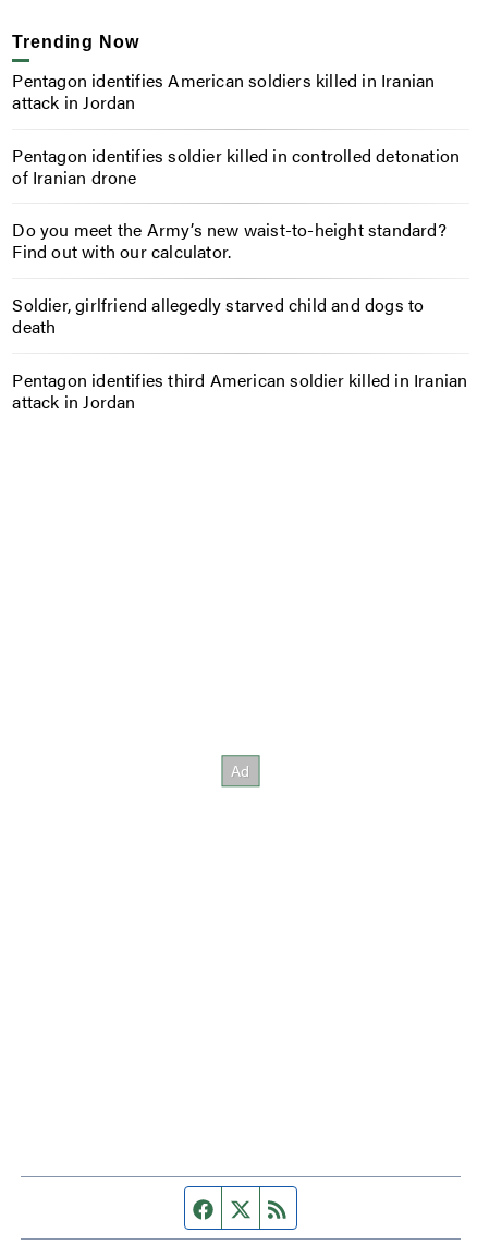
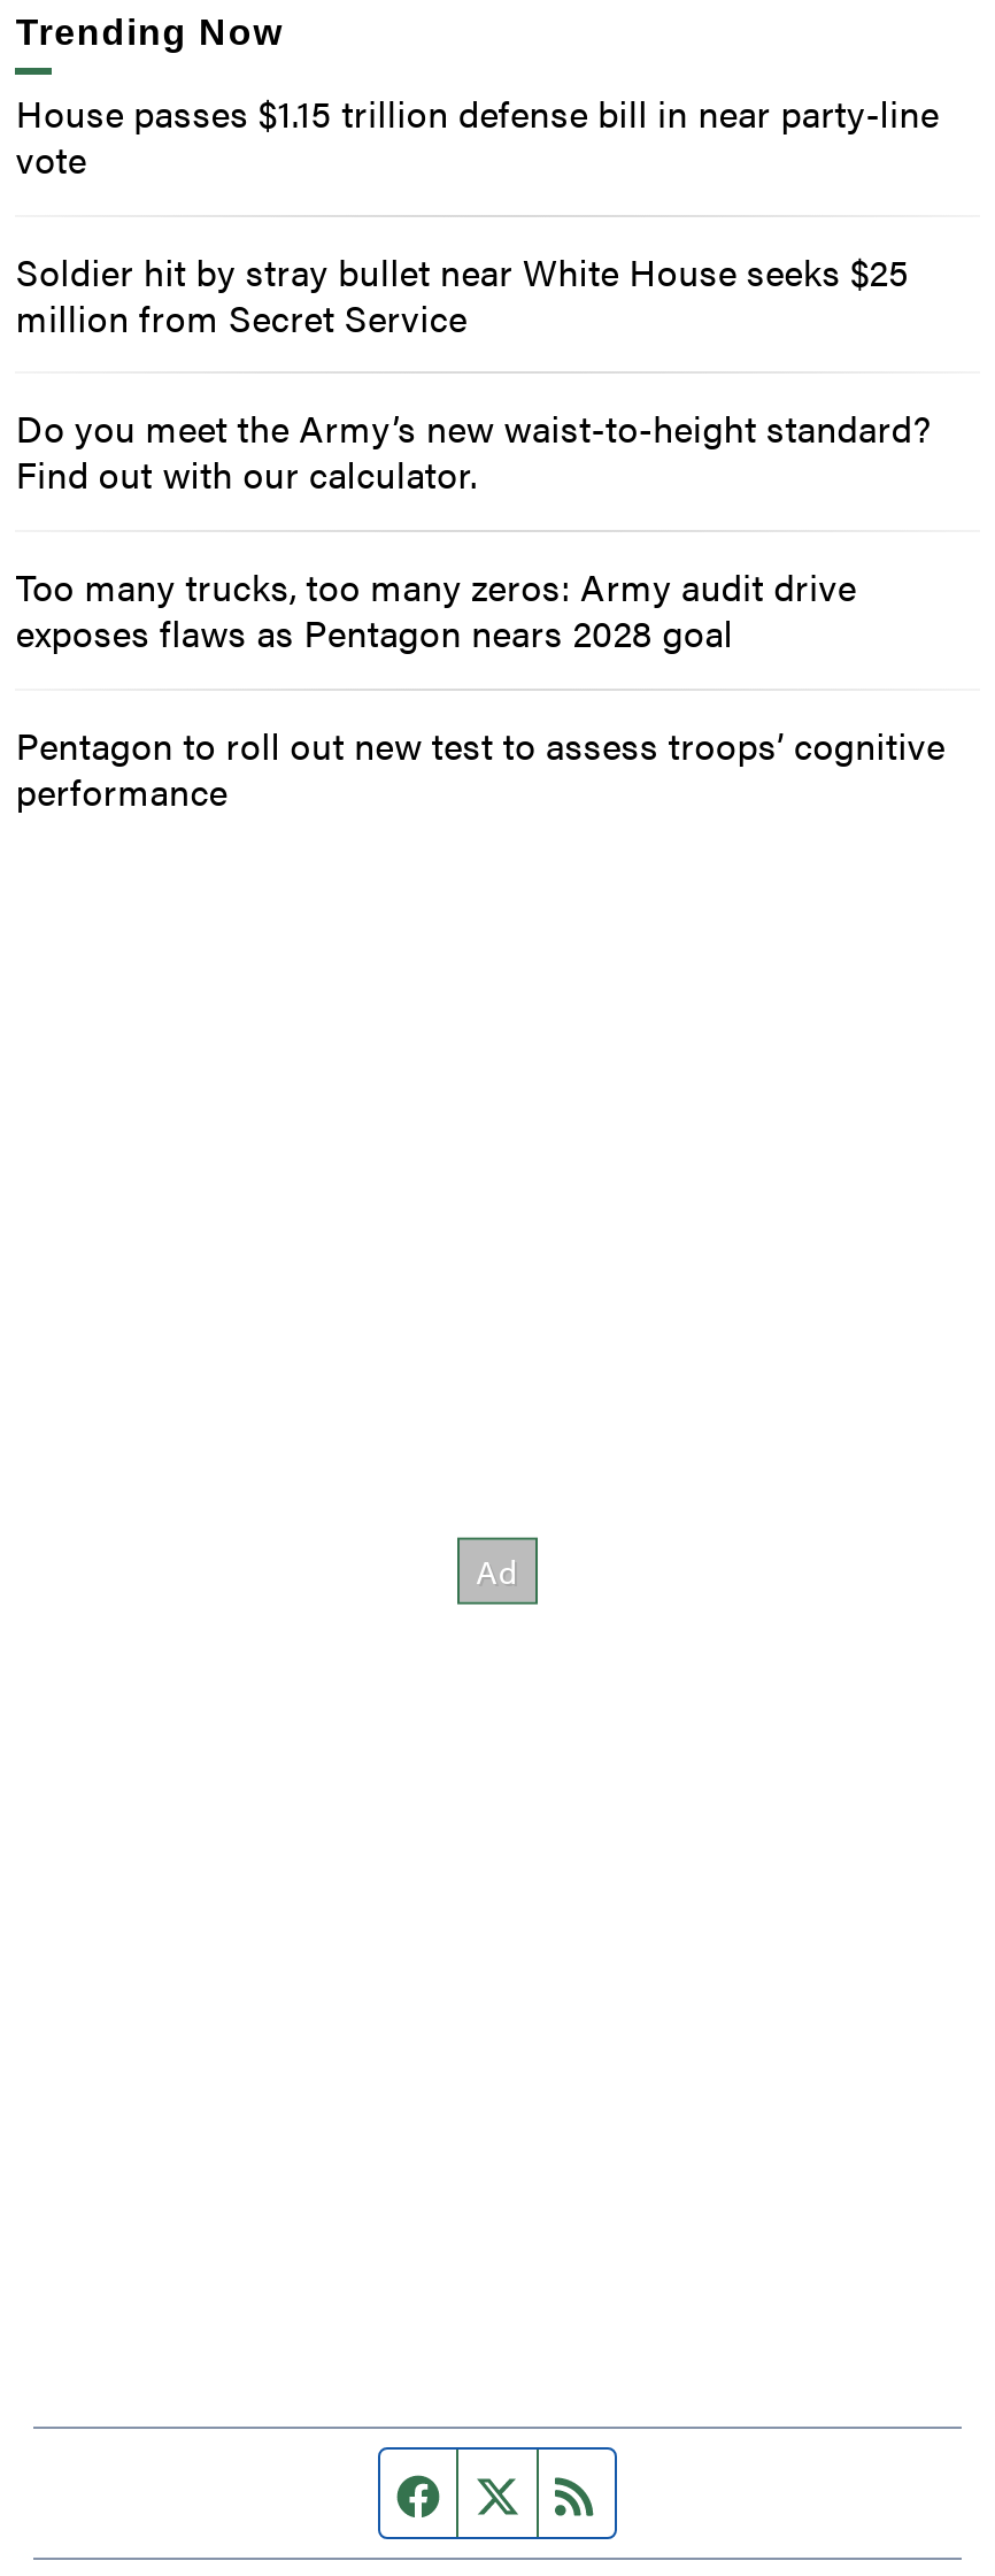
[12,67,435,114] Pentagon identifies American soldiers killed in Iranian | attack in Jordan -> [16,86,939,184] House passes $1.15 trillion defense bill in near party-line | vote
[12,142,460,189] Pentagon identifies soldier killed in controlled detonation | of Iranian drone -> [16,244,909,343] Soldier hit by stray bullet near White House seeks $25 | million from Secret Service
[12,292,424,339] Soldier, girlfriend allegedly starved child and dogs to | death -> [16,560,856,659] Too many trucks, too many zeros: Army audit drive | exposes flaws as Pentagon nears 2028 goal
[12,367,468,414] Pentagon identifies third American soldier killed in Iranian | attack in Jordan -> [16,718,945,817] Pentagon to roll out new test to assess troops’ cognitive | performance

